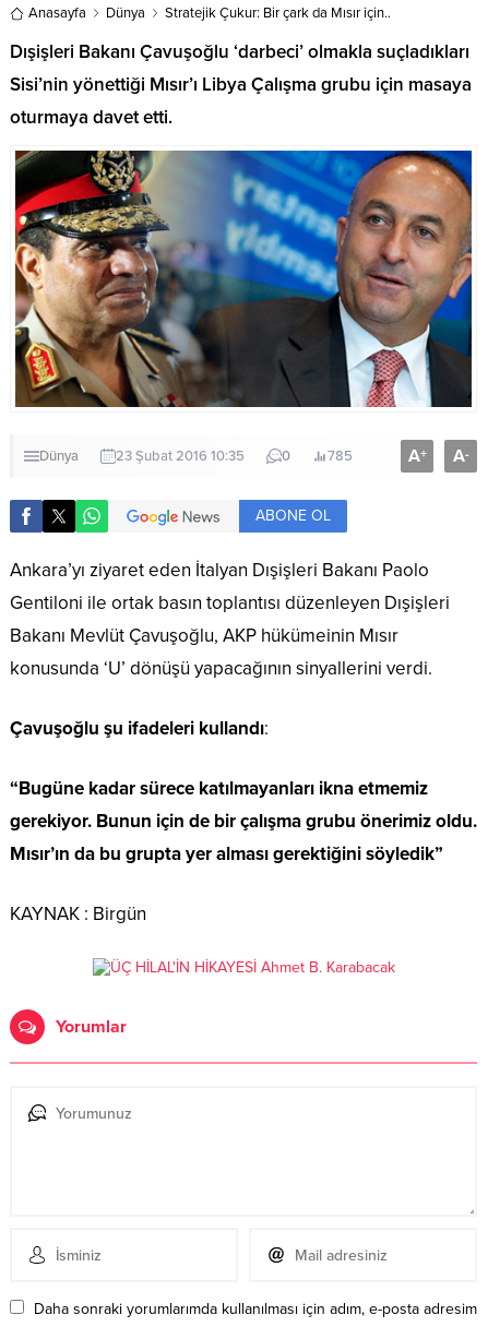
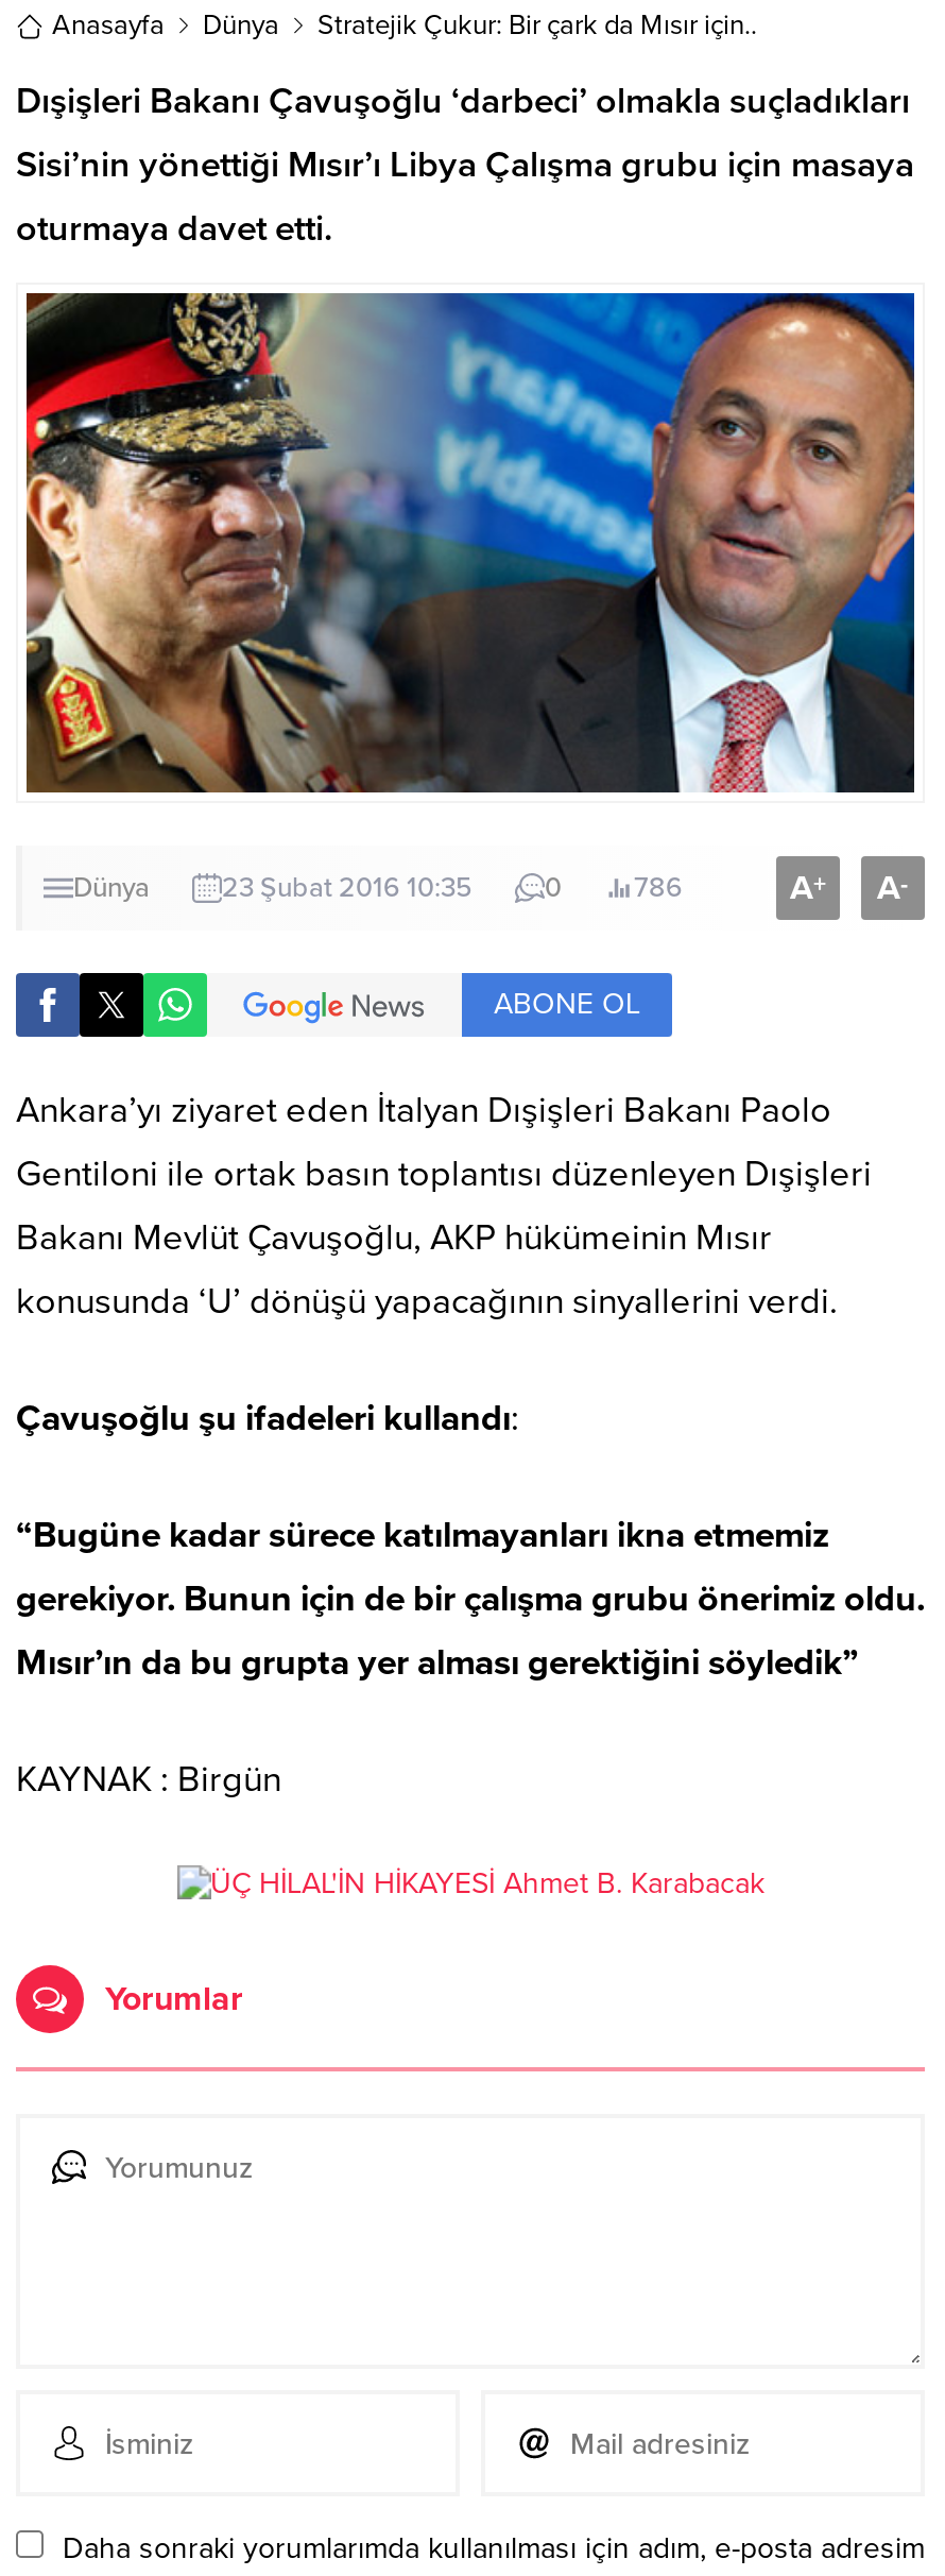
[328,448,353,465] 785 -> [634,871,683,905] 786

